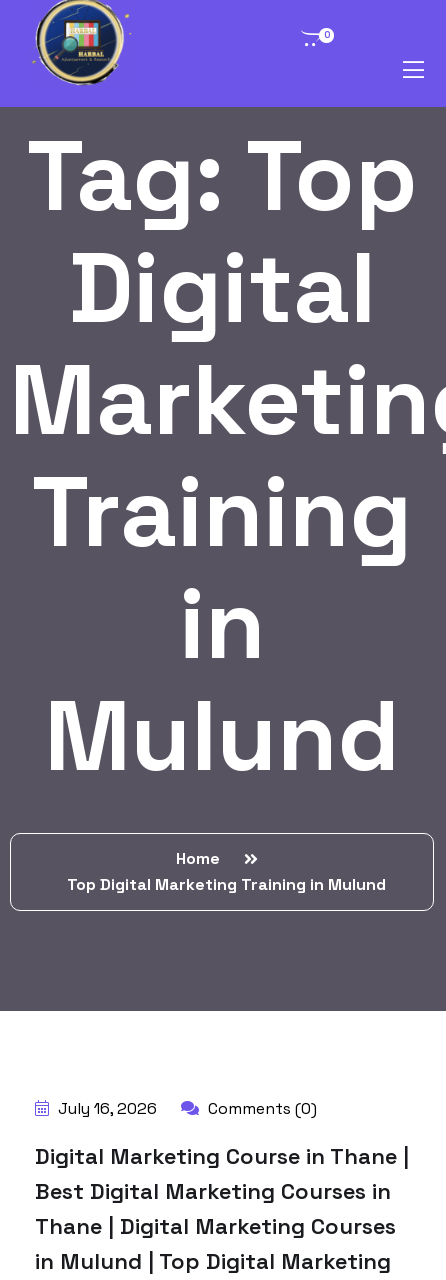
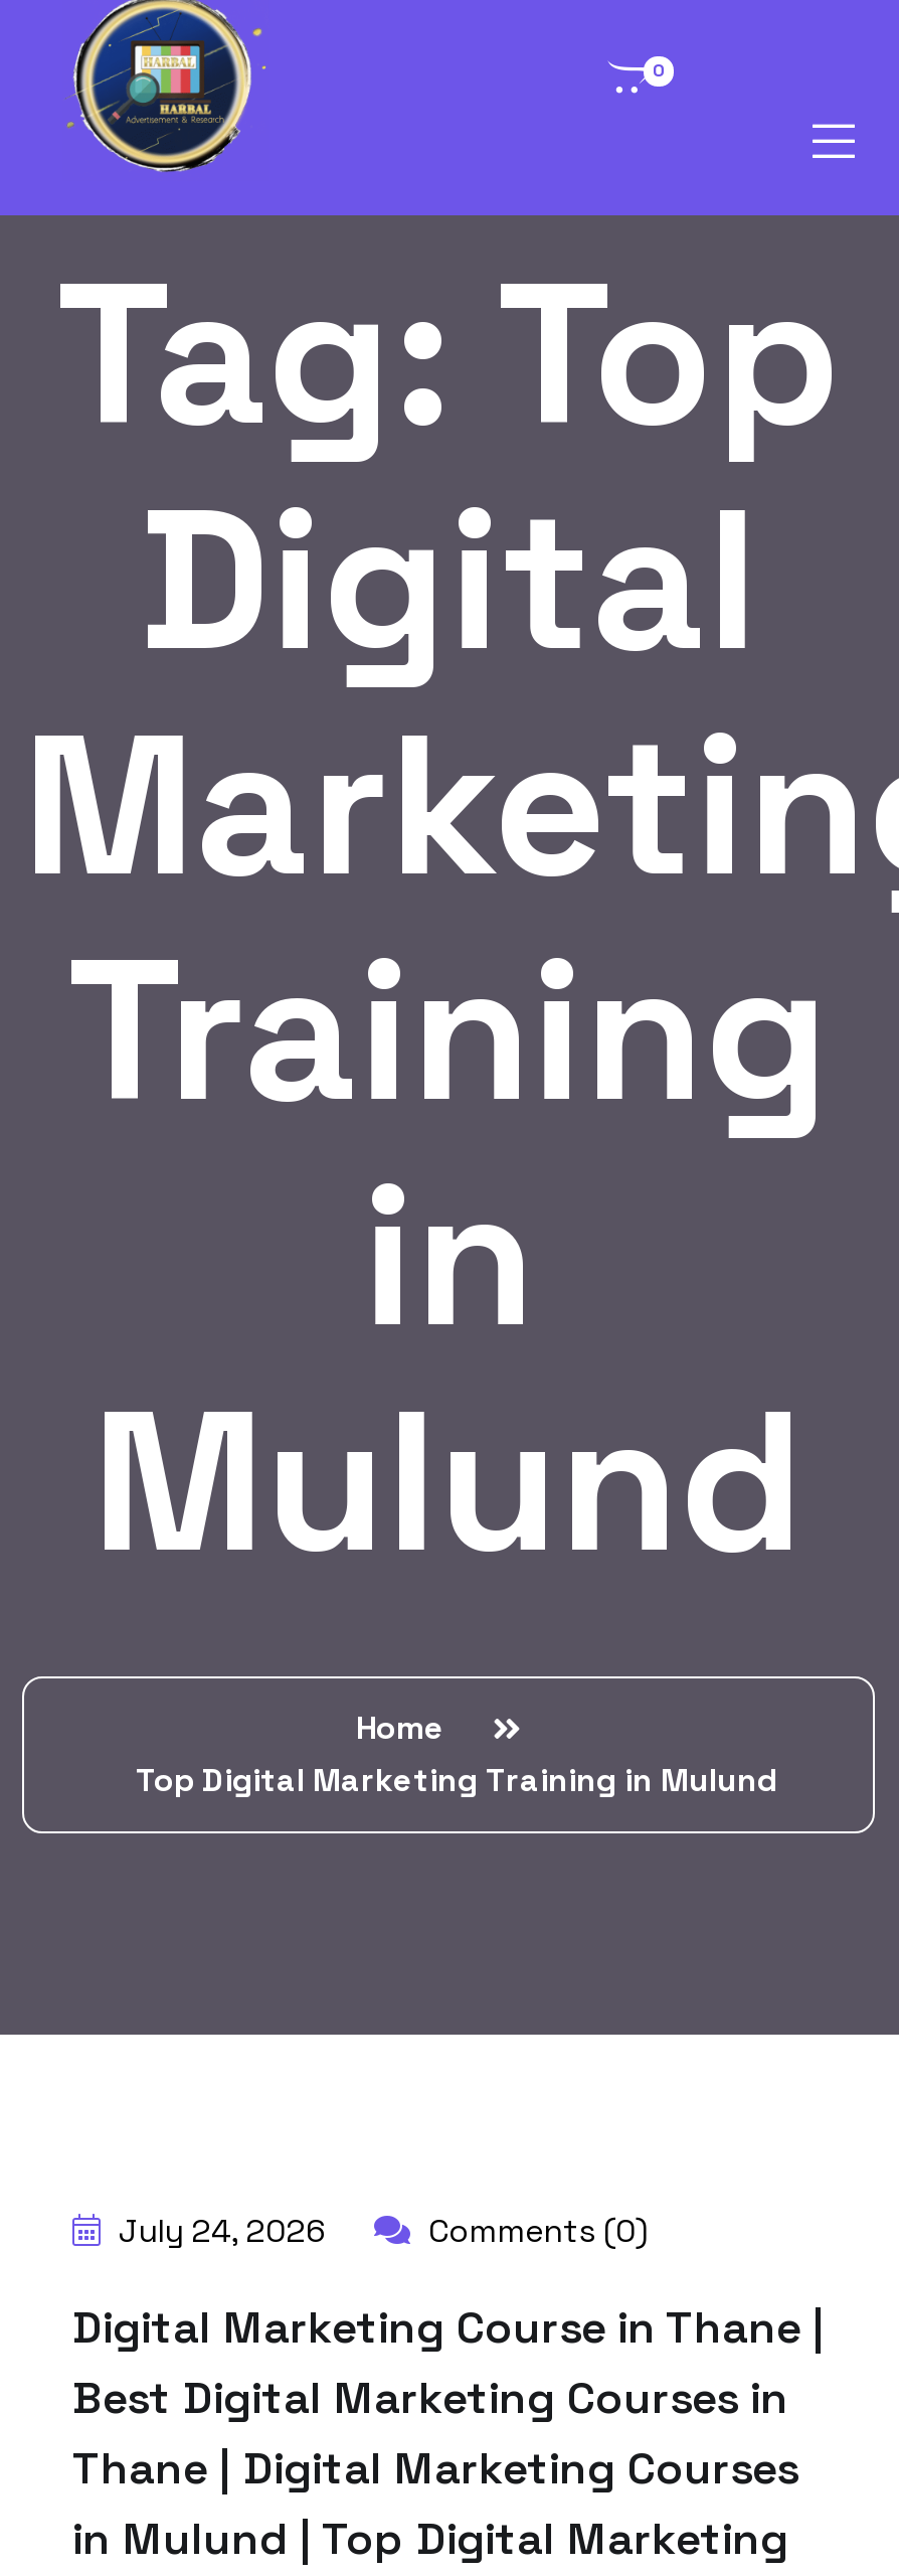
[54,1098,157,1119] July 16, 2026 -> [111,2210,326,2252] July 24, 2026

